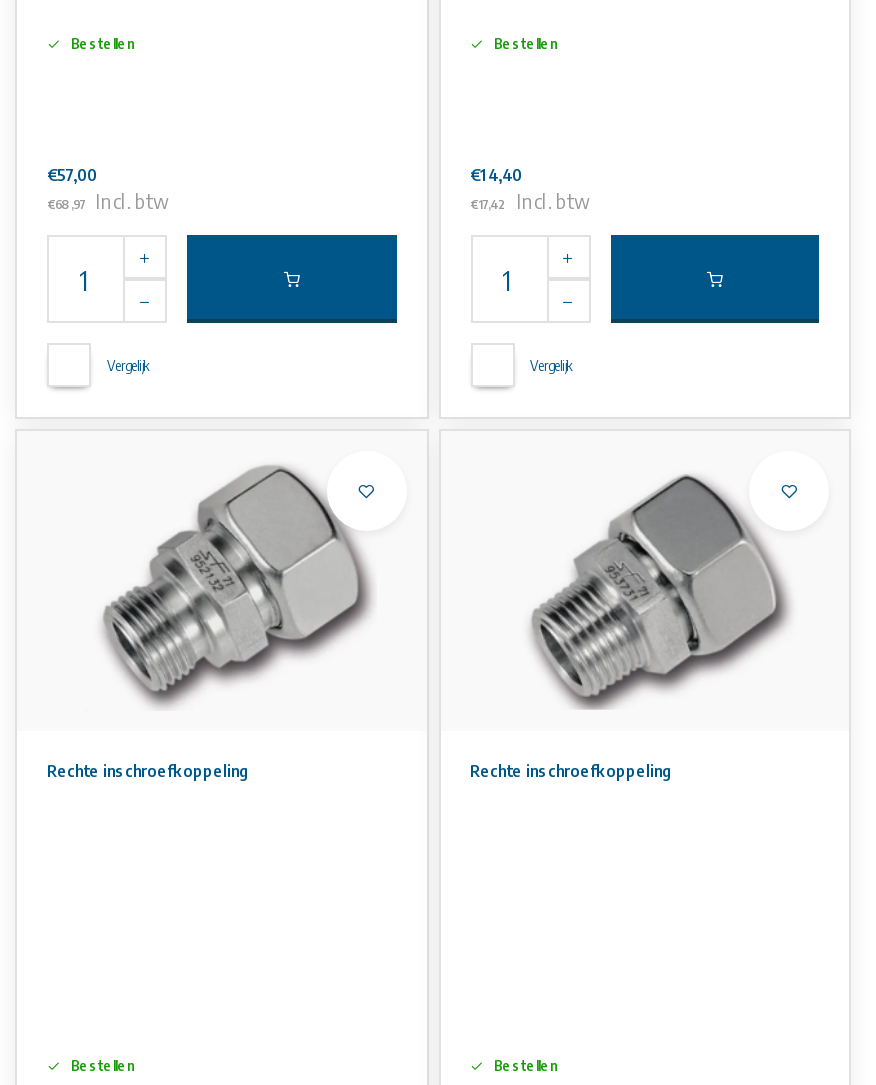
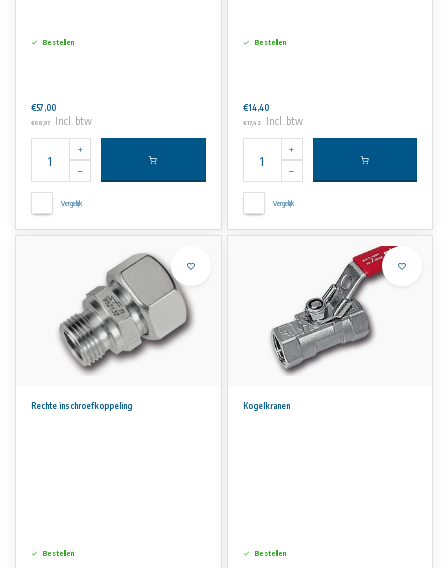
[470,451,791,781] [image] | Rechte inschroefkoppeling -> [242,245,402,411] [image] | Kogelkranen

